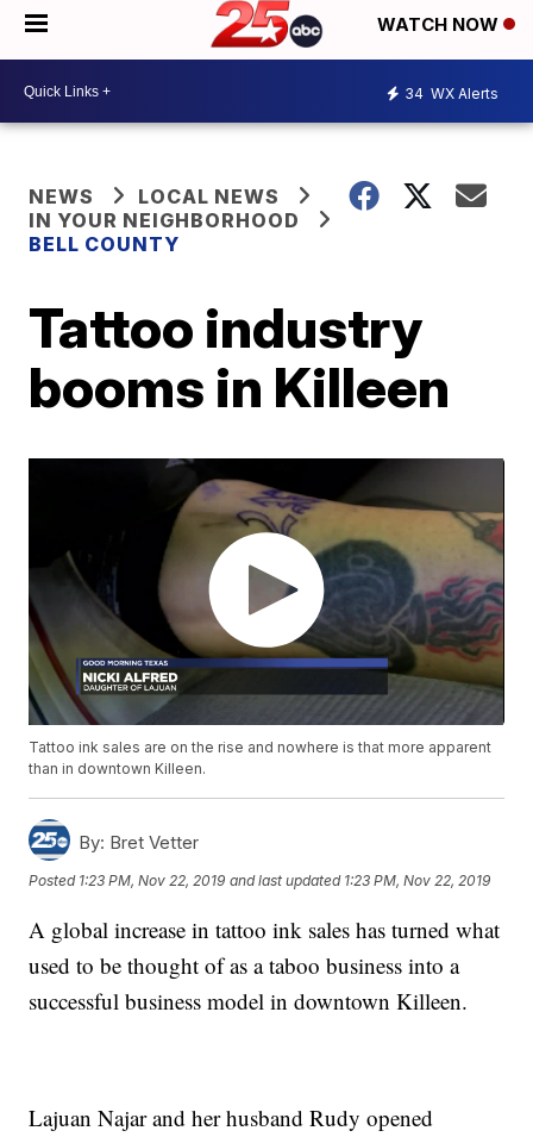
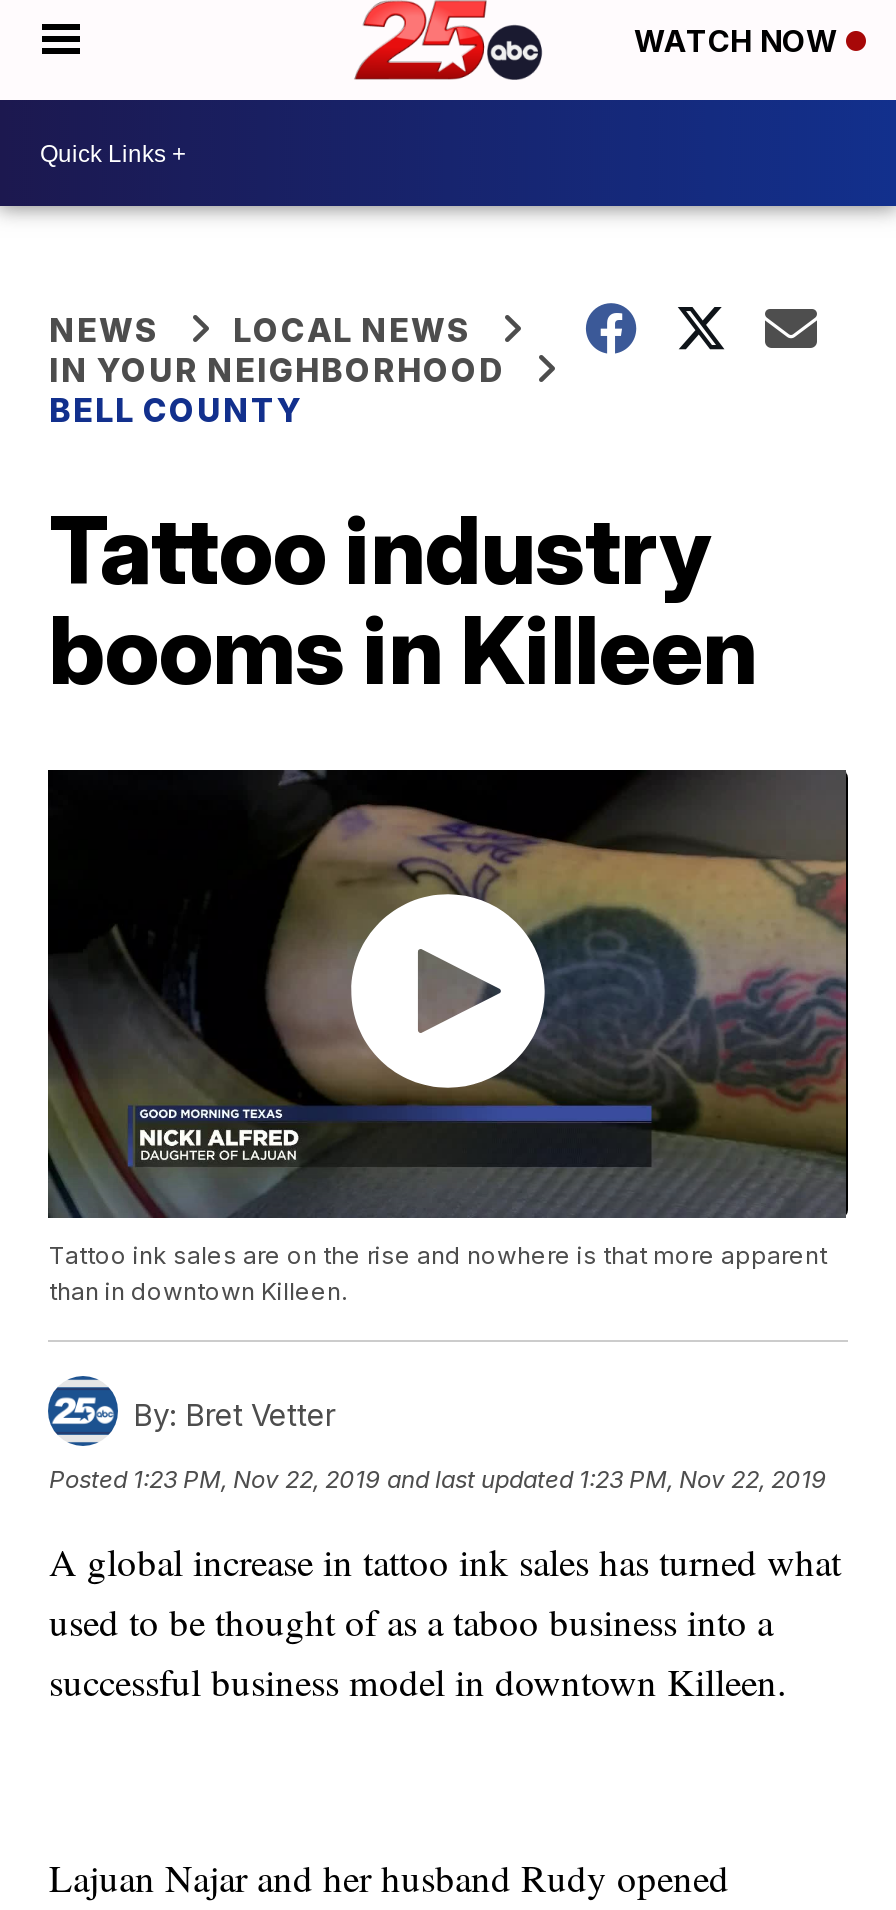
[405,84,498,102] 34 WX Alerts -> none

